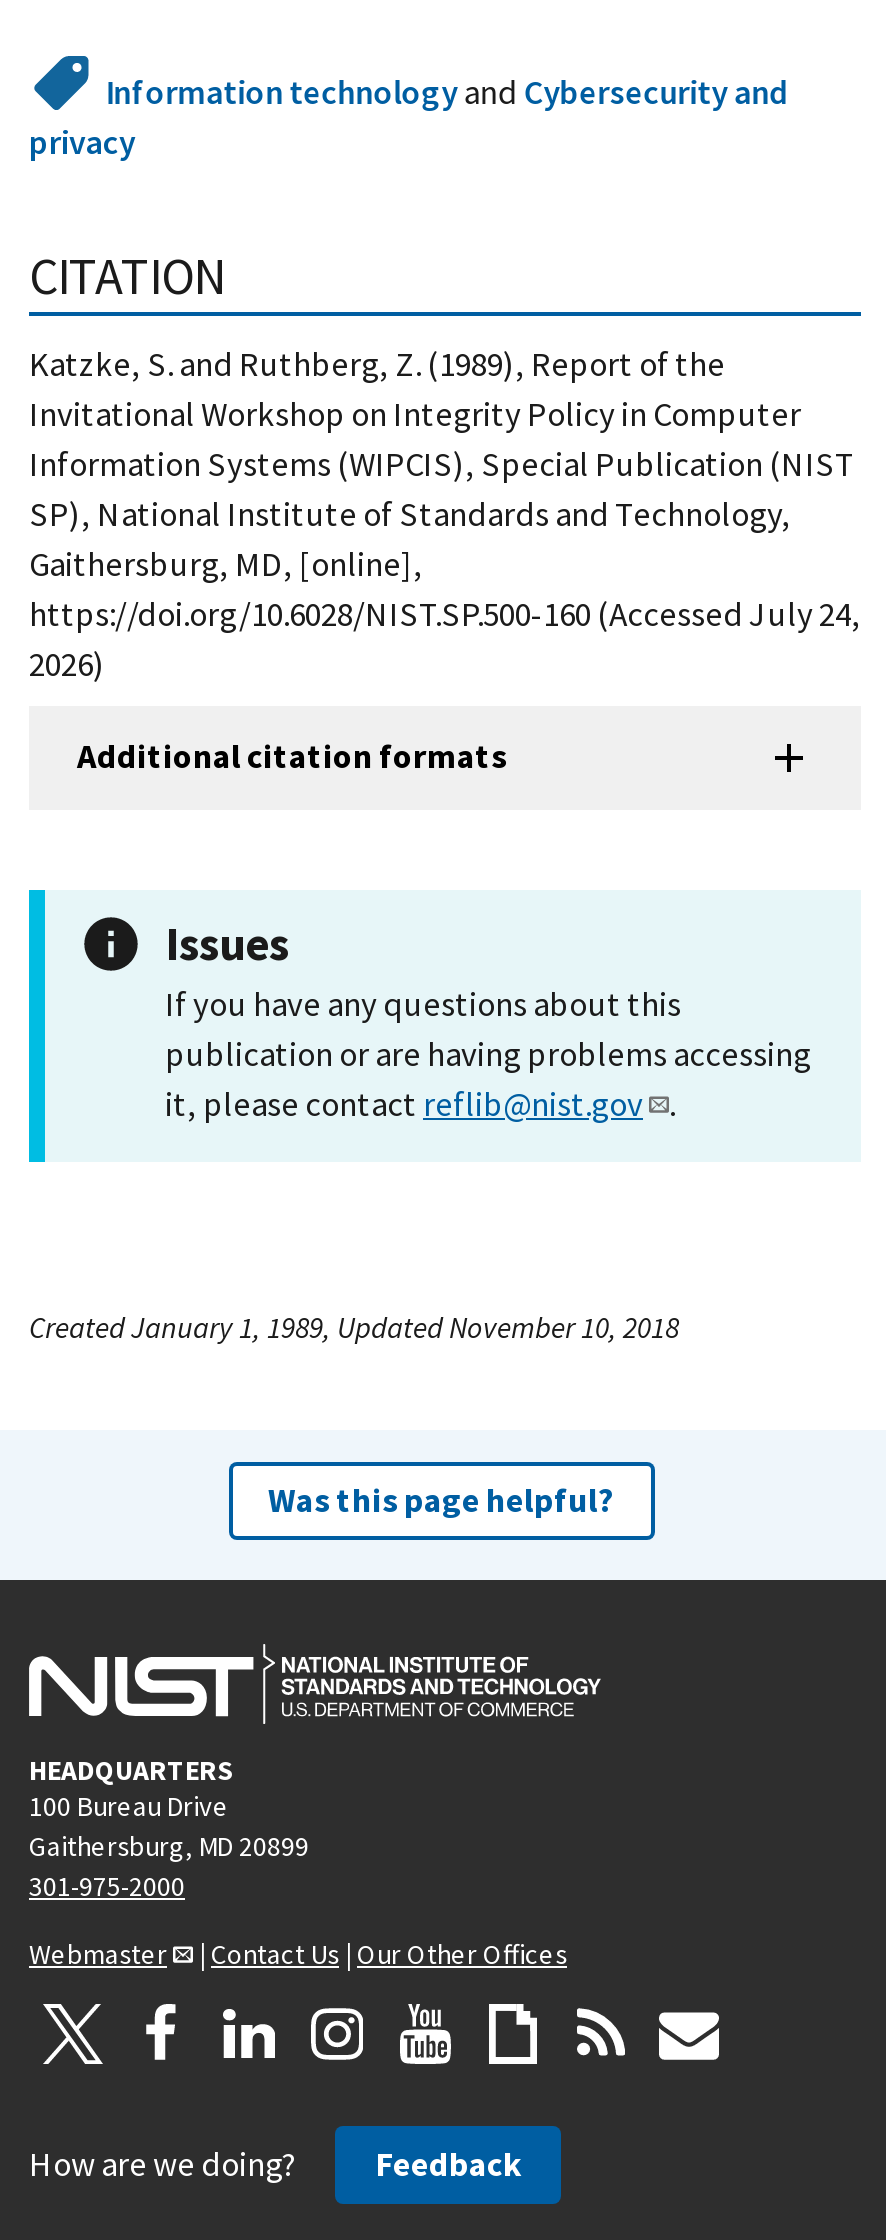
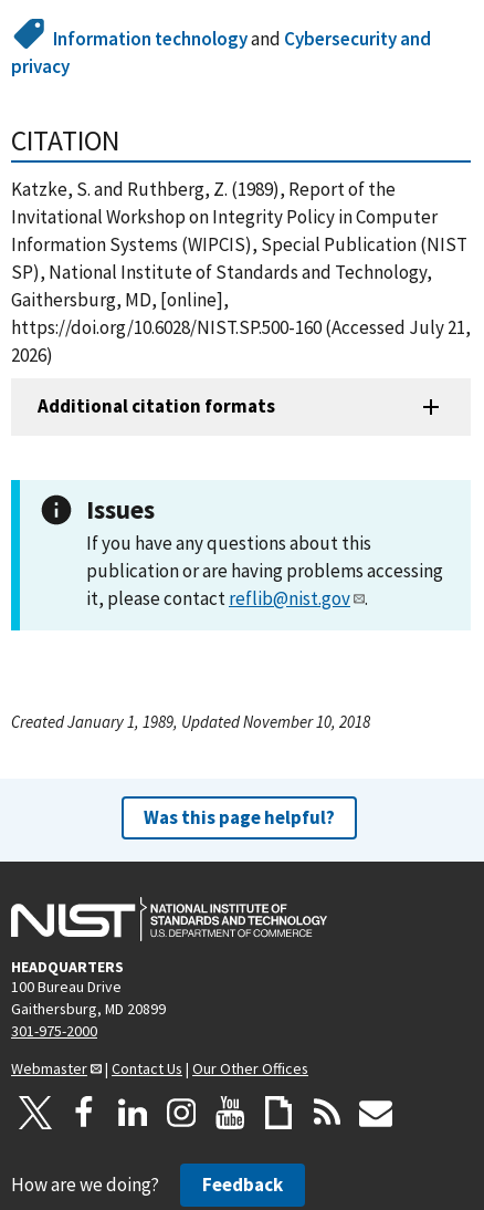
[29,592,861,636] https://doi.org/10.6028/NIST.SP.500-160 (Accessed July 24, -> [11,315,471,339] https://doi.org/10.6028/NIST.SP.500-160 (Accessed July 21,

